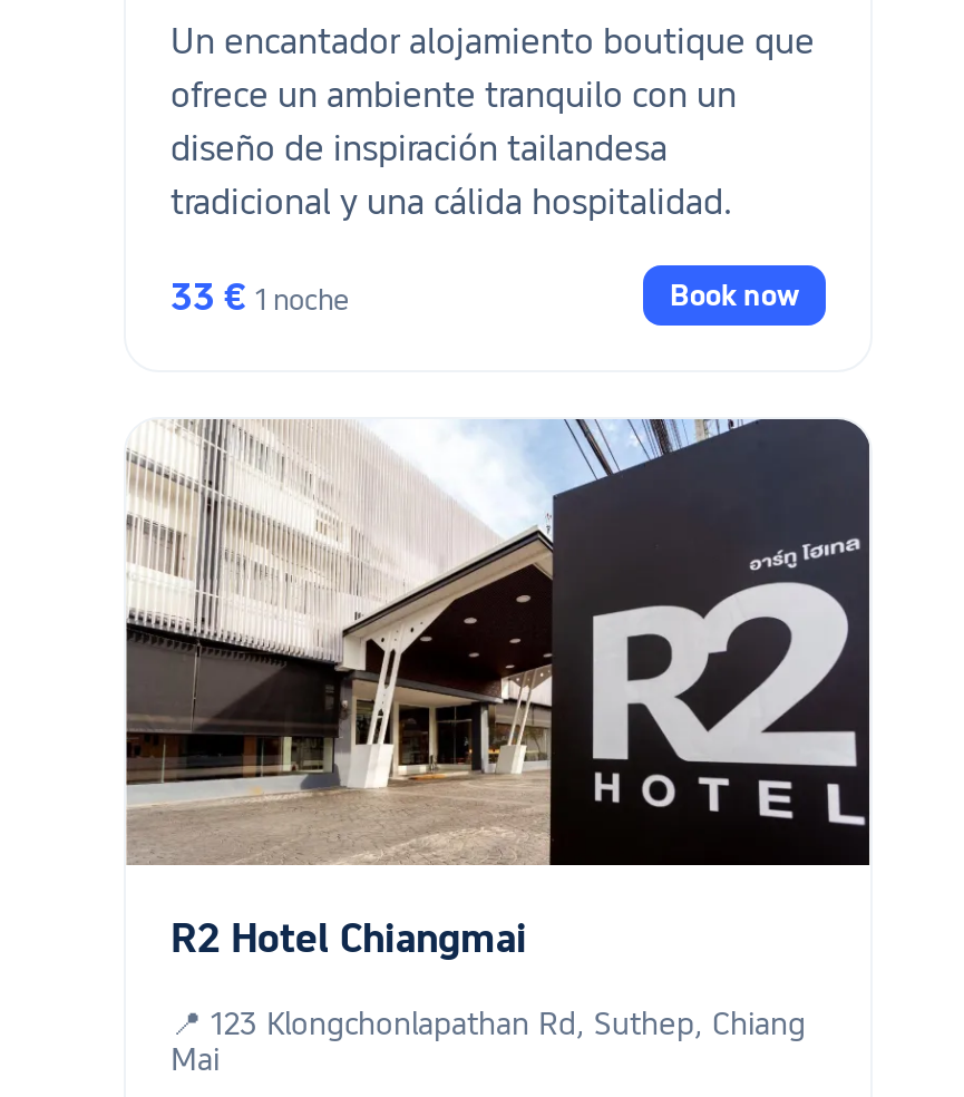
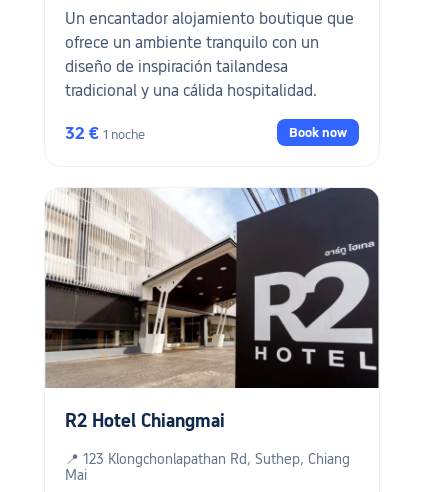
[171,273,349,318] 33 €1 noche -> [65,122,145,142] 32 €1 noche

